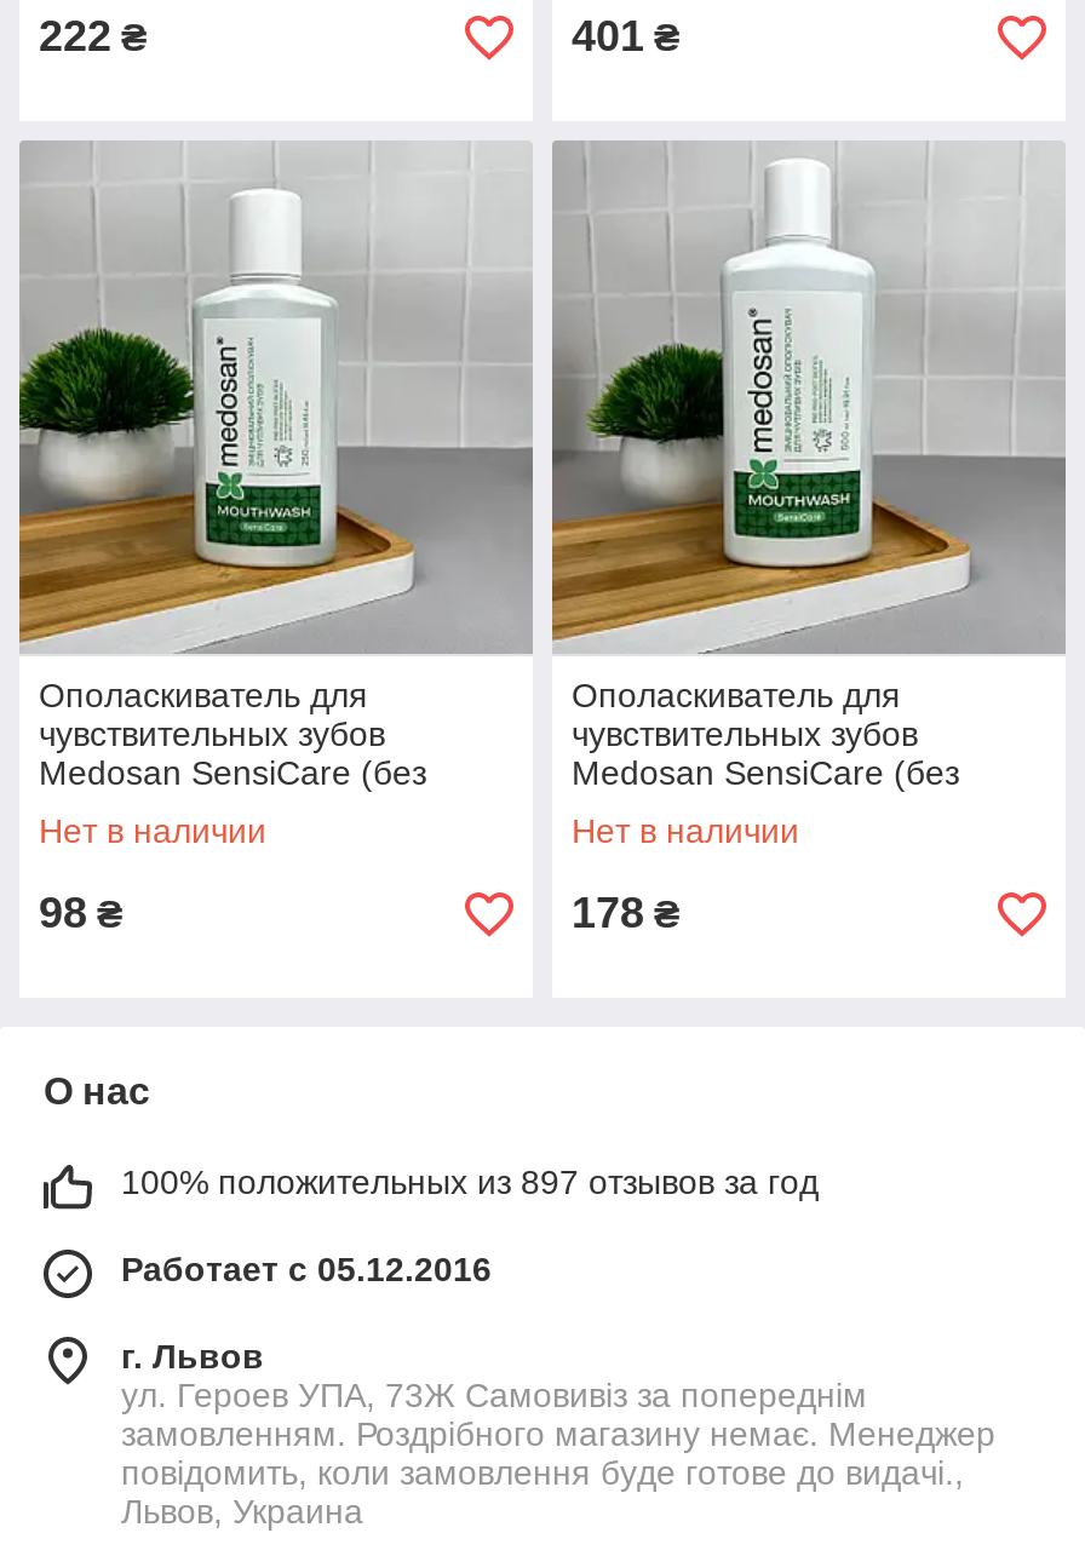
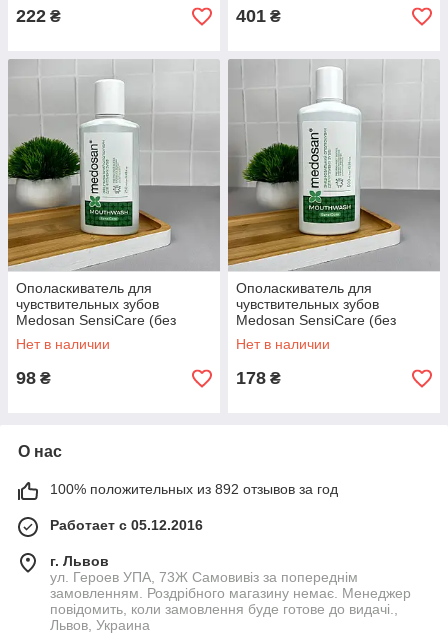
[121,1162,819,1201] 100% положительных из 897 отзывов за год -> [50,481,338,497] 100% положительных из 892 отзывов за год

